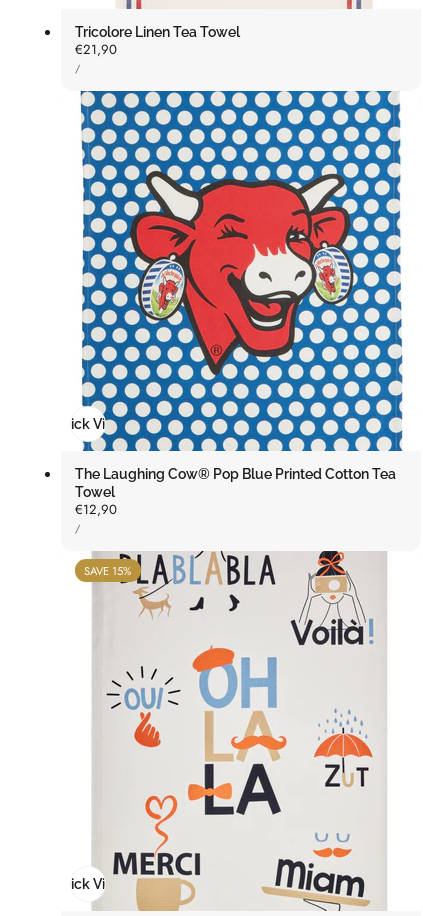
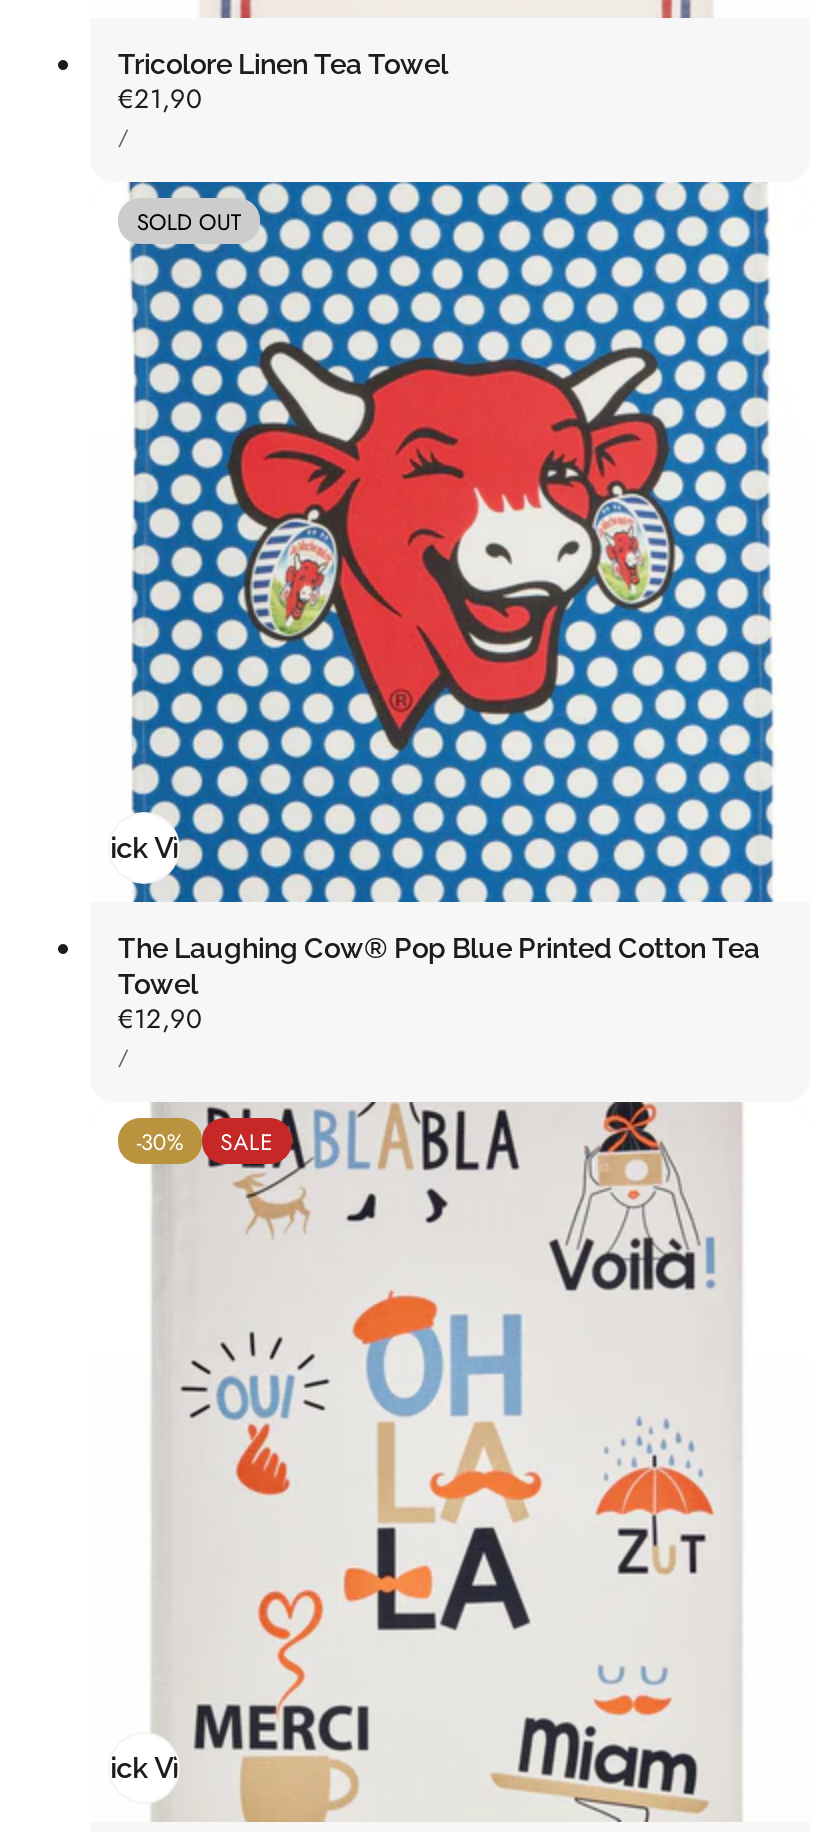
none -> [137,205,241,237] SOLD OUT
[84,563,131,579] SAVE 15% -> [137,1125,274,1157] -30% | SALE

